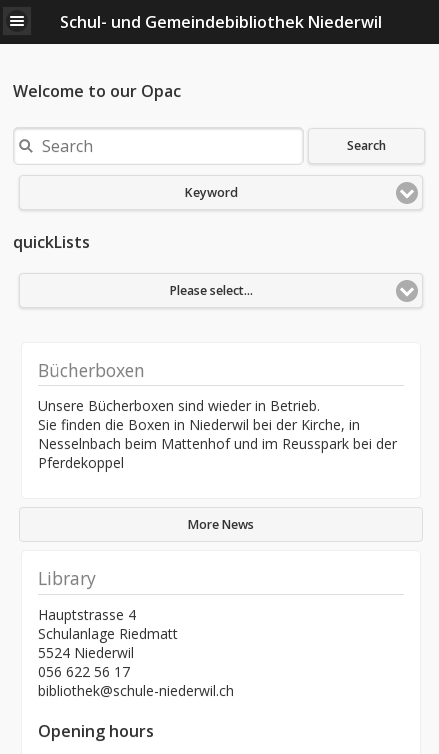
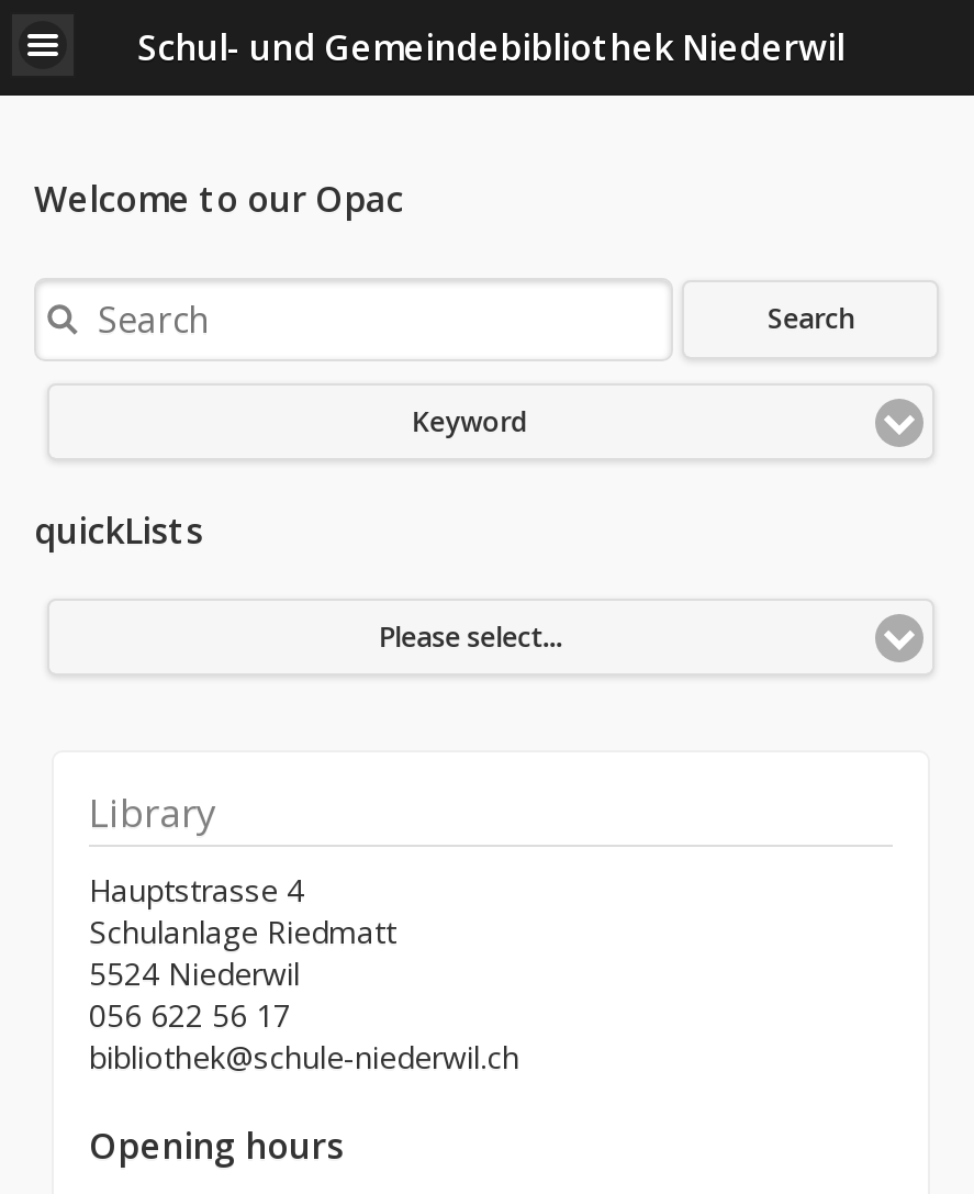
[38,358,397,533] Bücherboxen | Unsere Bücherboxen sind wieder in Betrieb. | Sie finden die Boxen in Niederwil bei der Kirche, in | Nesselnbach beim Mattenhof und im Reusspark bei der | Pferdekoppel | More News -> none

